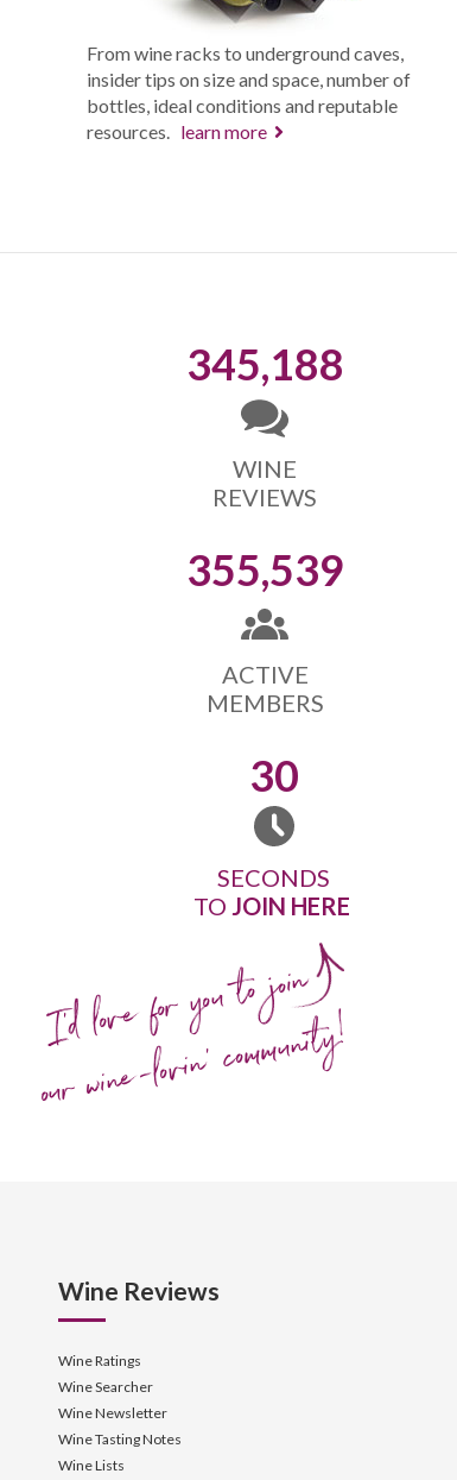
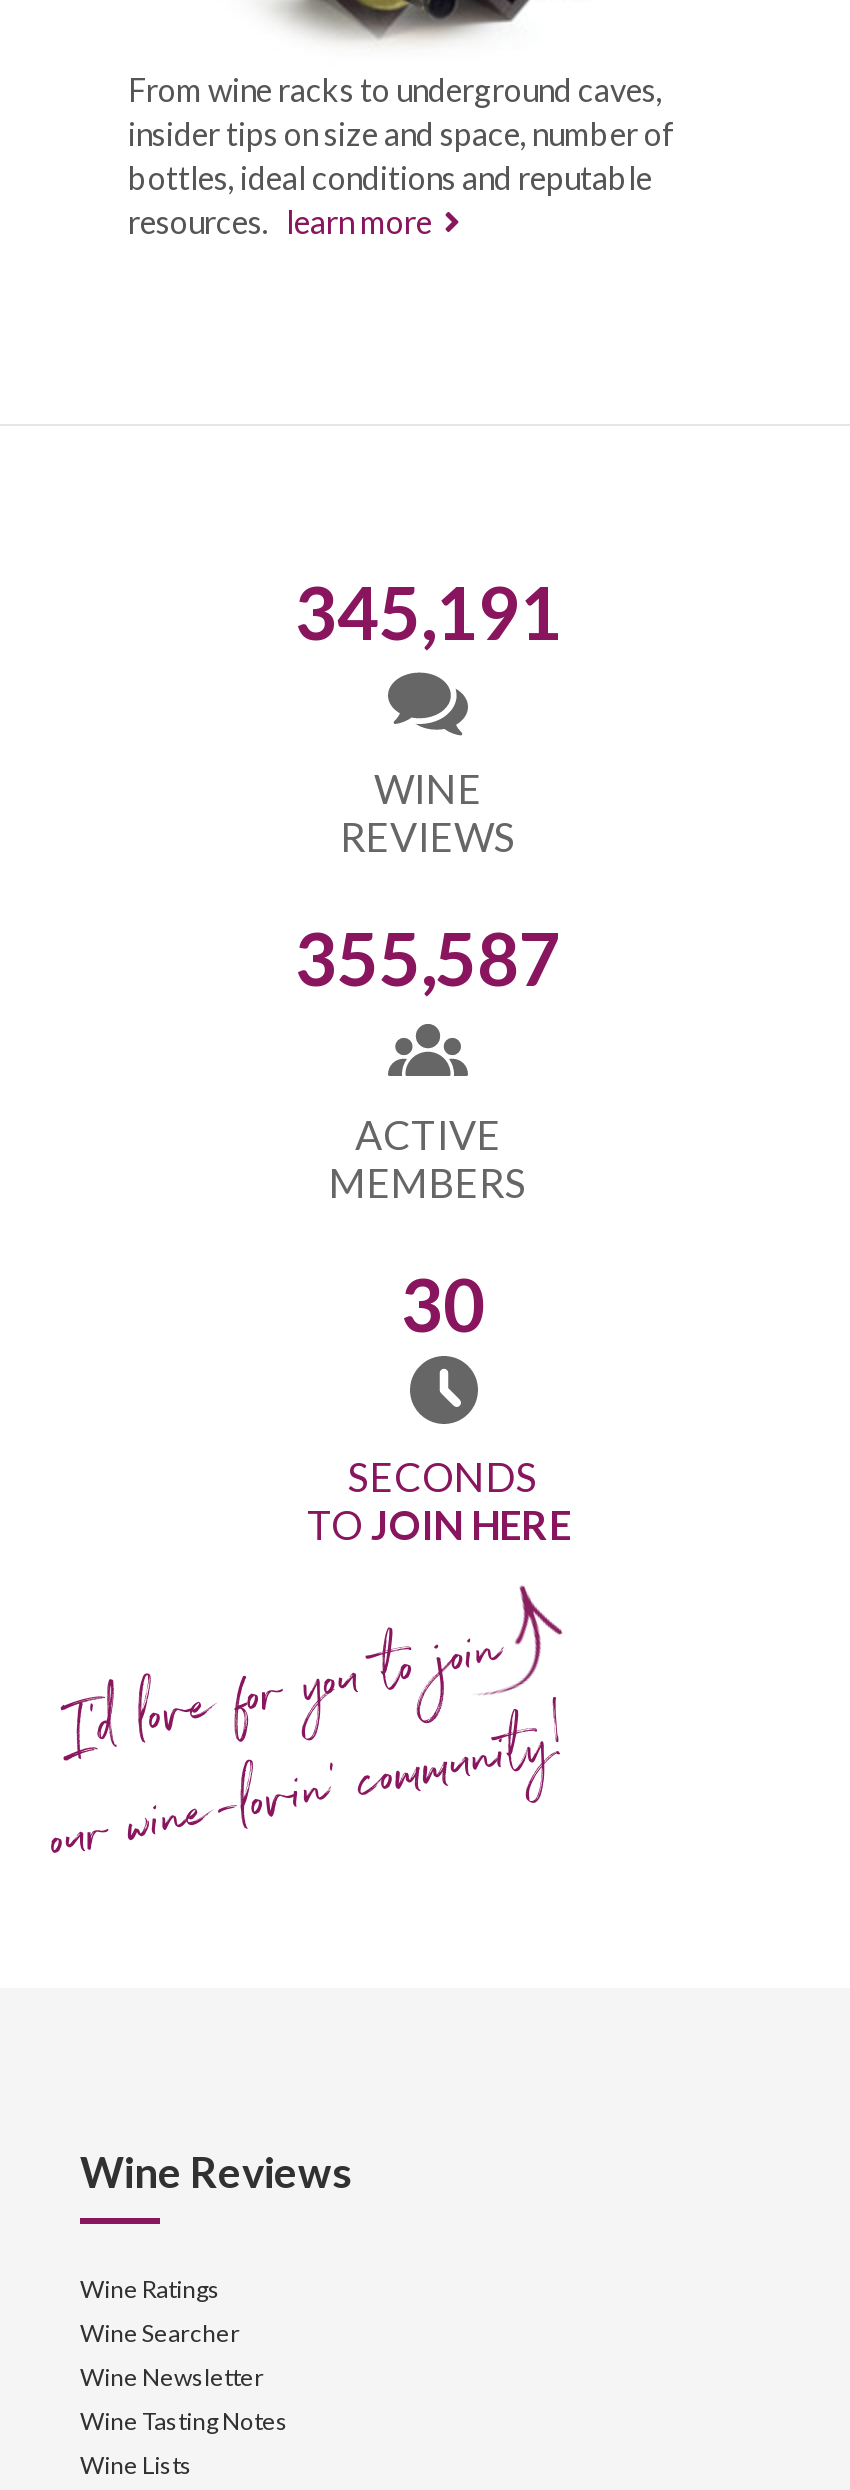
[186,337,344,389] 345,188 -> [295,567,561,655] 345,191
[186,543,344,595] 355,539 -> [295,913,561,1001] 355,587

